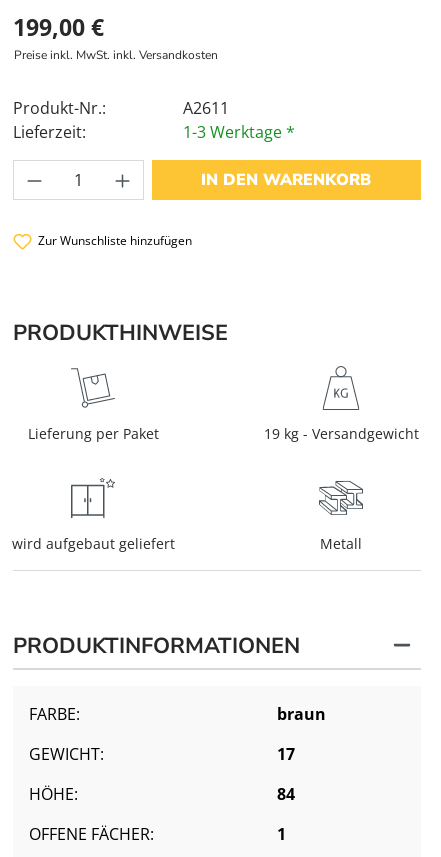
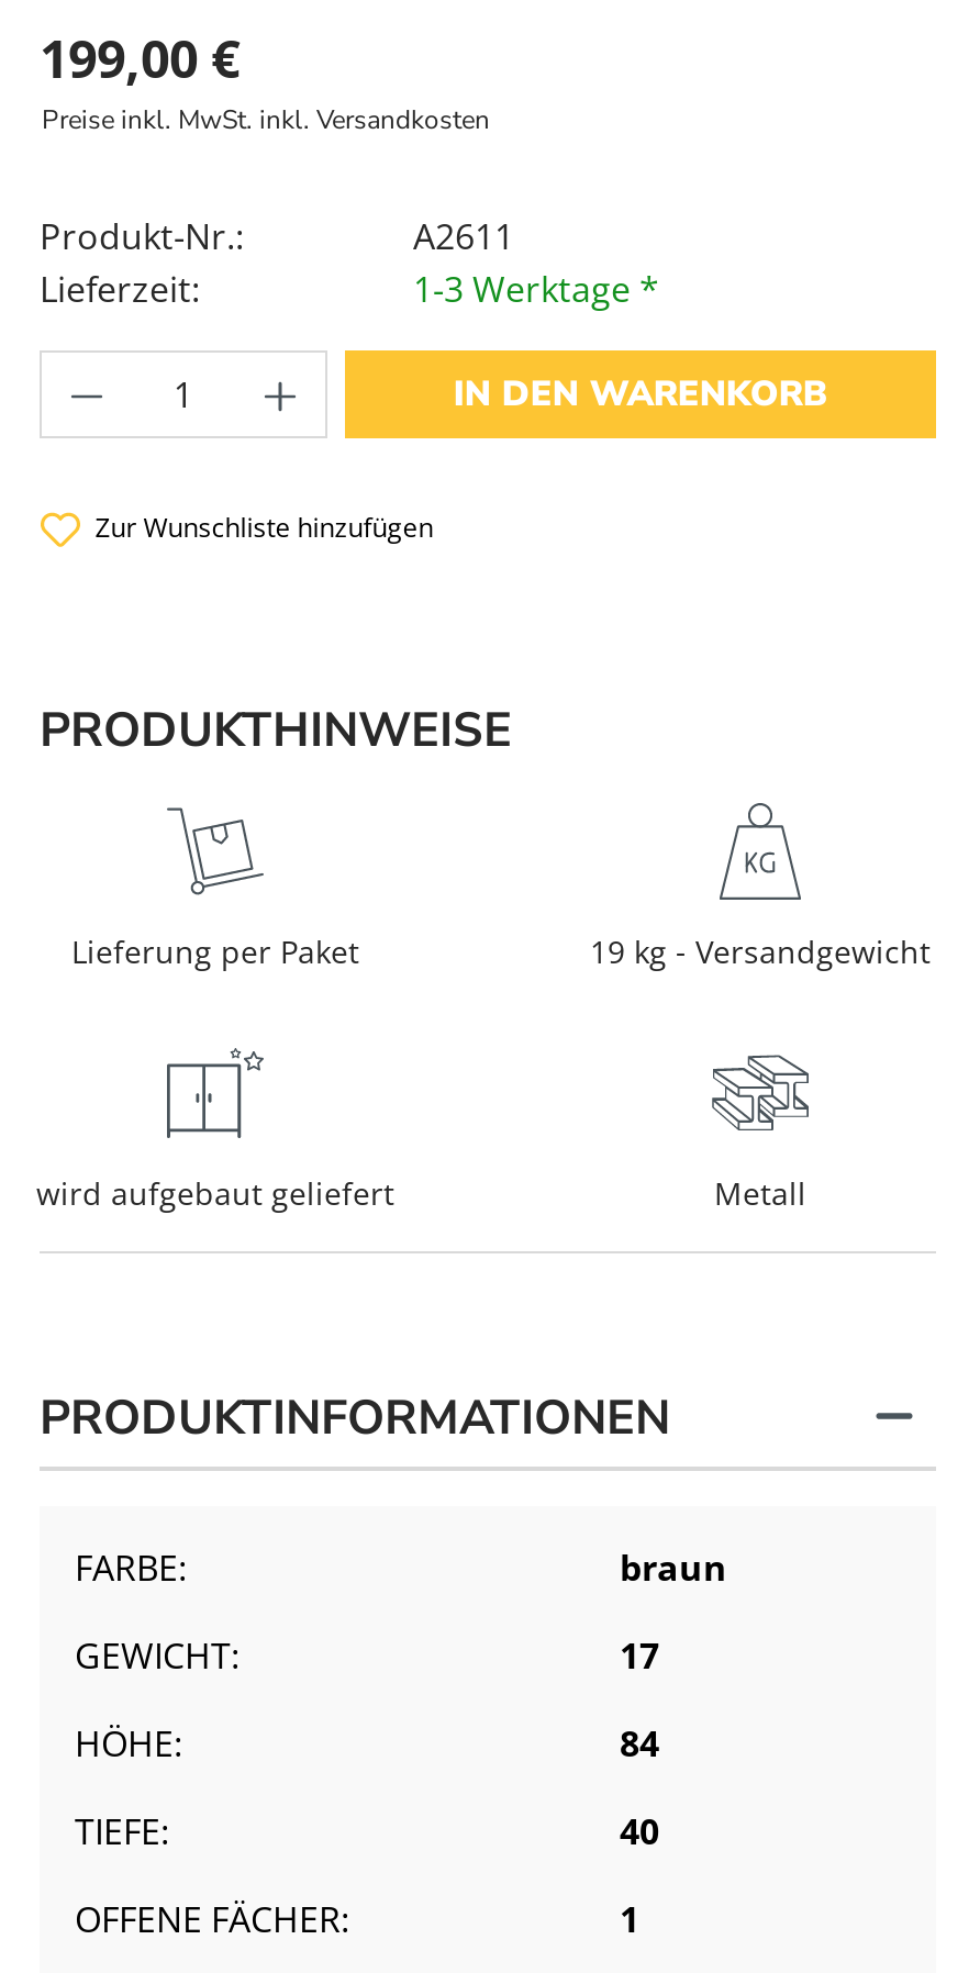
none -> [75,1808,659,1856] TIEFE: | 40

